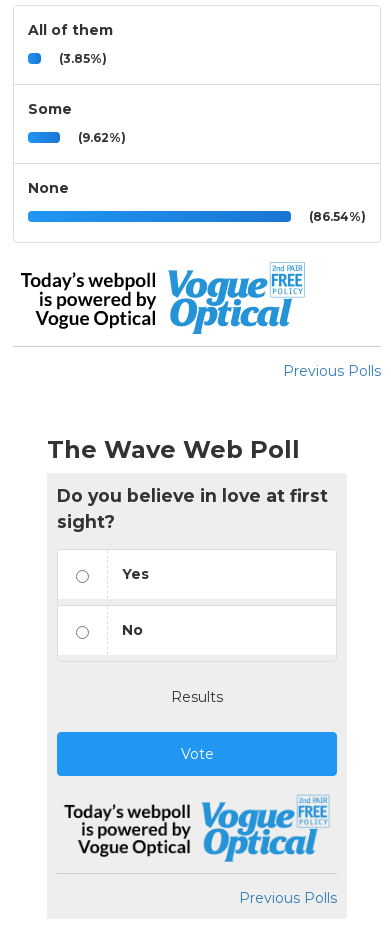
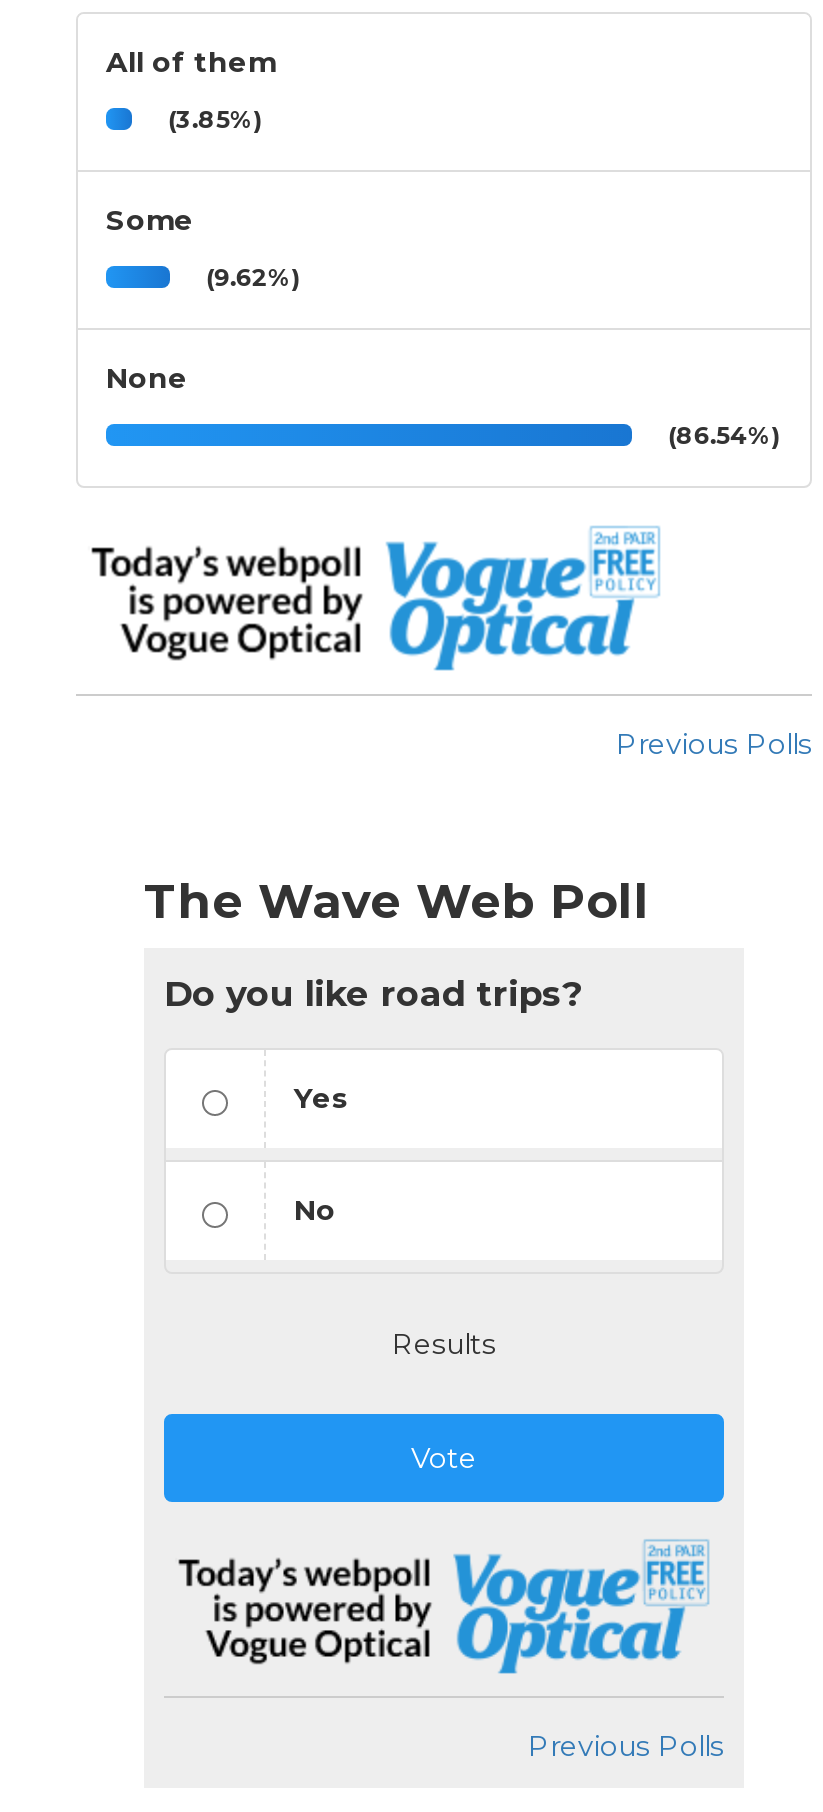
[57,485,328,532] Do you believe in love at first | sight? -> [164,972,582,1014] Do you like road trips?

